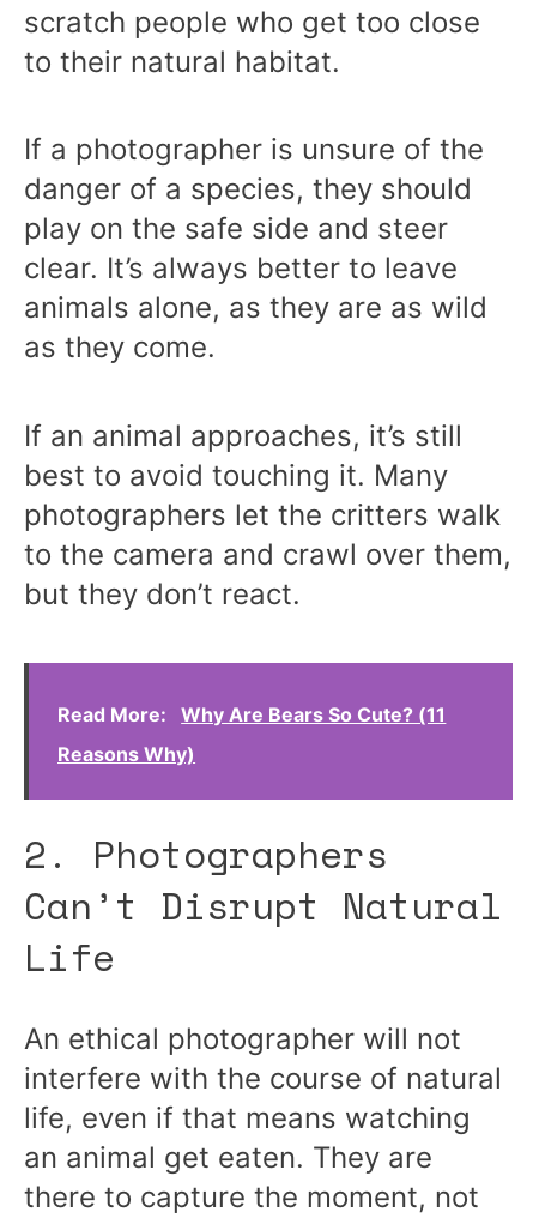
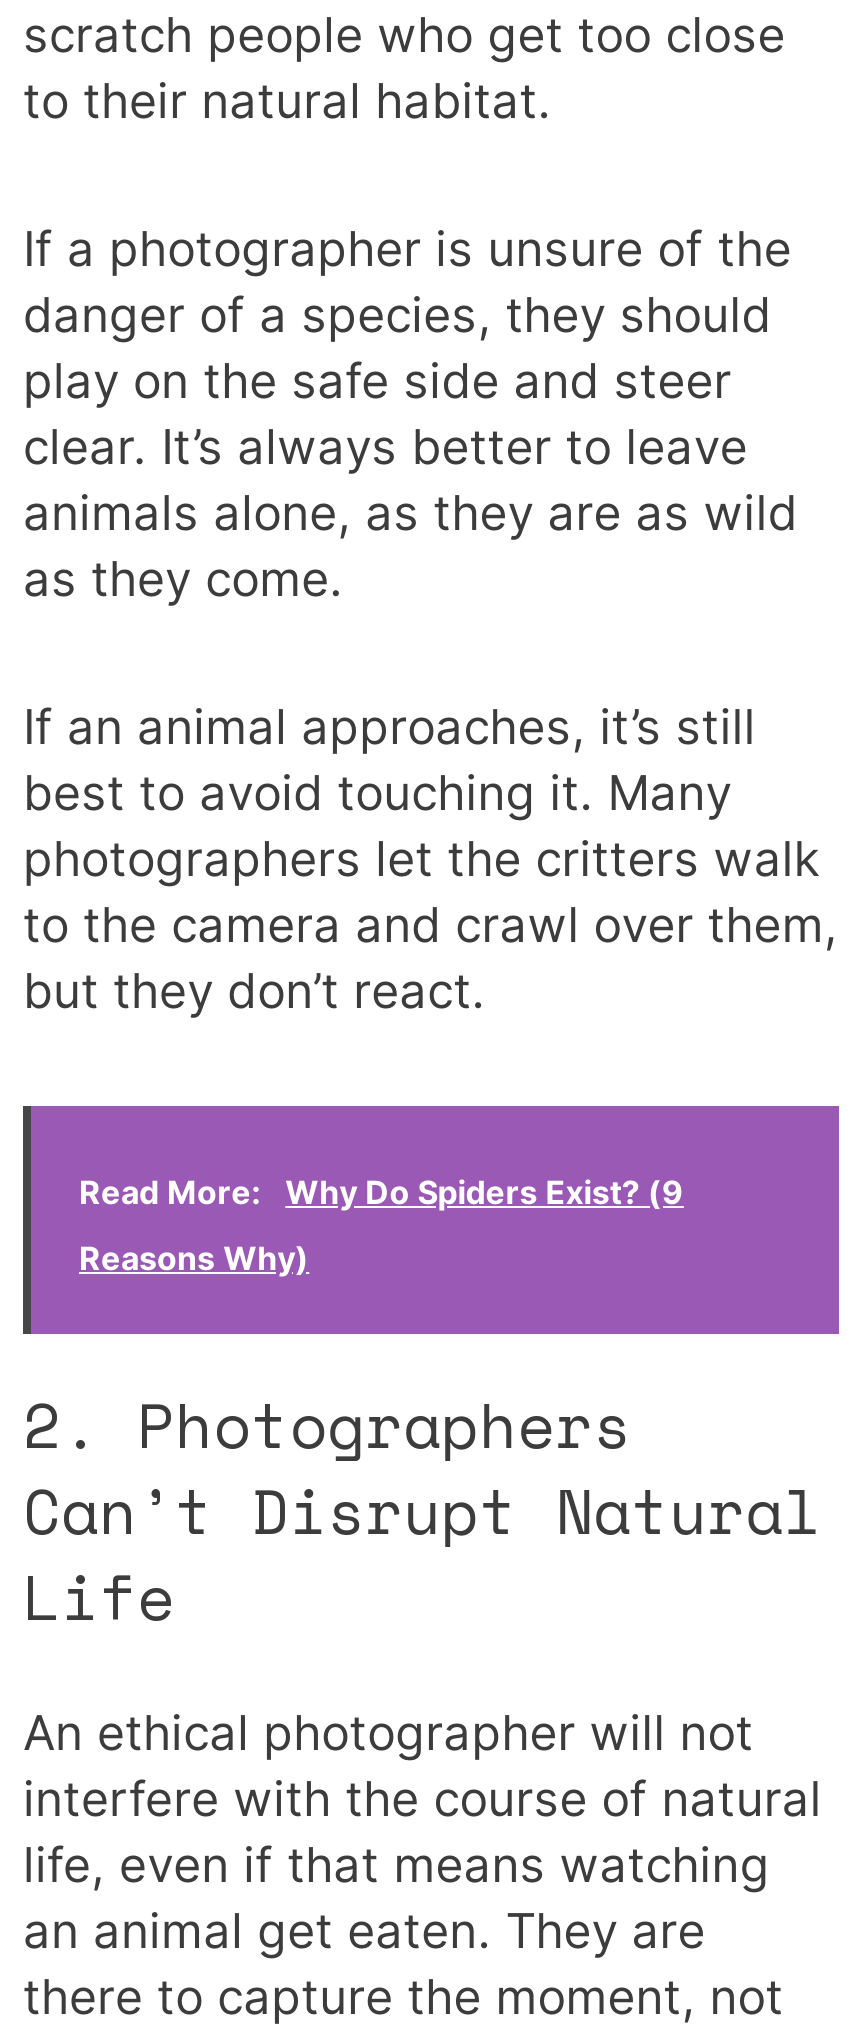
[181,703,446,726] Why Are Bears So Cute? (11 -> [285,1172,684,1212] Why Do Spiders Exist? (9

